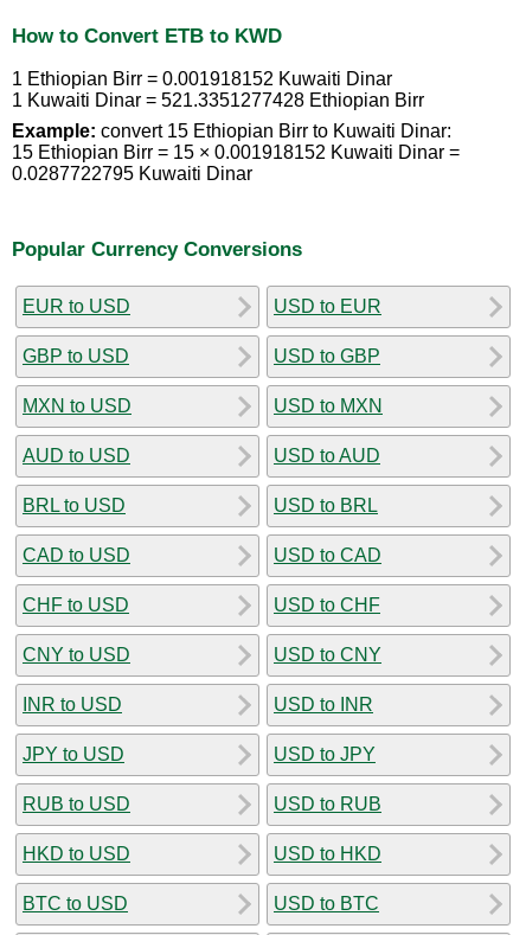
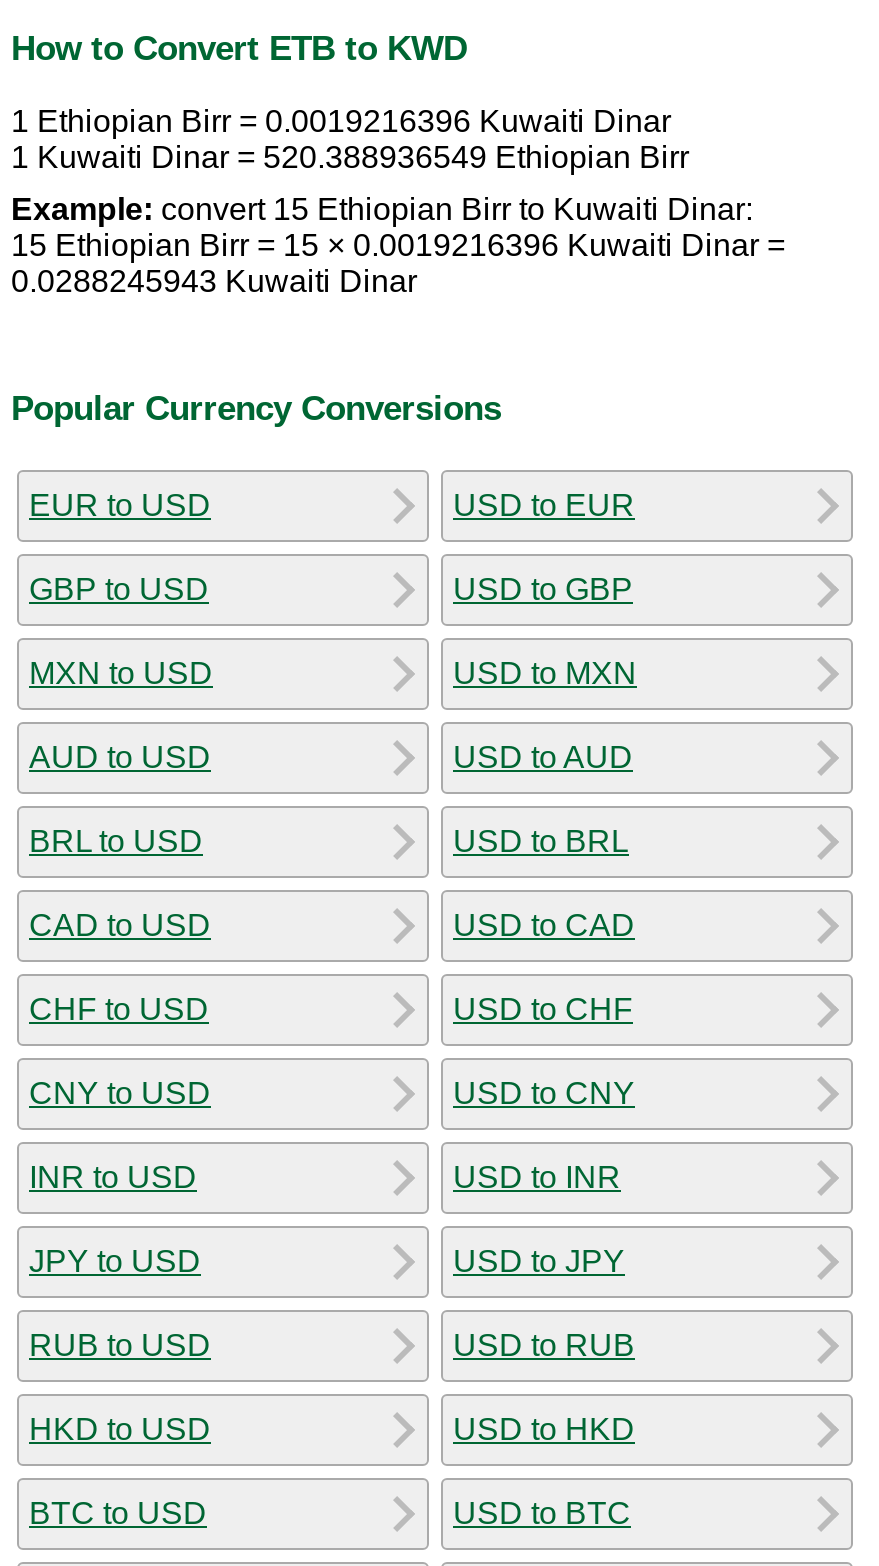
[12,69,392,89] 1 Ethiopian Birr = 0.001918152 Kuwaiti Dinar -> [11,105,671,139] 1 Ethiopian Birr = 0.0019216396 Kuwaiti Dinar
[12,90,424,111] 1 Kuwaiti Dinar = 521.3351277428 Ethiopian Birr -> [11,141,689,175] 1 Kuwaiti Dinar = 520.388936549 Ethiopian Birr
[12,143,460,163] 15 Ethiopian Birr = 15 × 0.001918152 Kuwaiti Dinar = -> [11,229,785,263] 15 Ethiopian Birr = 15 × 0.0019216396 Kuwaiti Dinar =
[12,164,252,184] 0.0287722795 Kuwaiti Dinar -> [11,265,417,299] 0.0288245943 Kuwaiti Dinar

